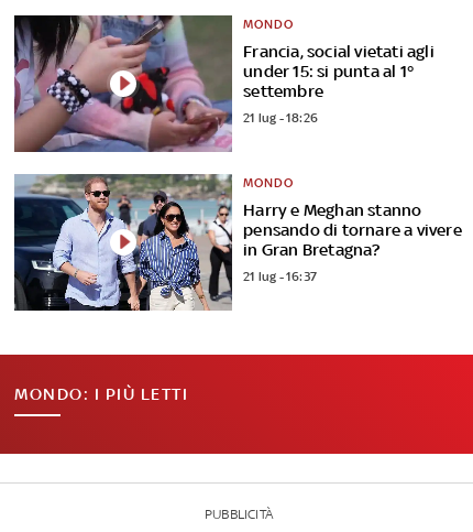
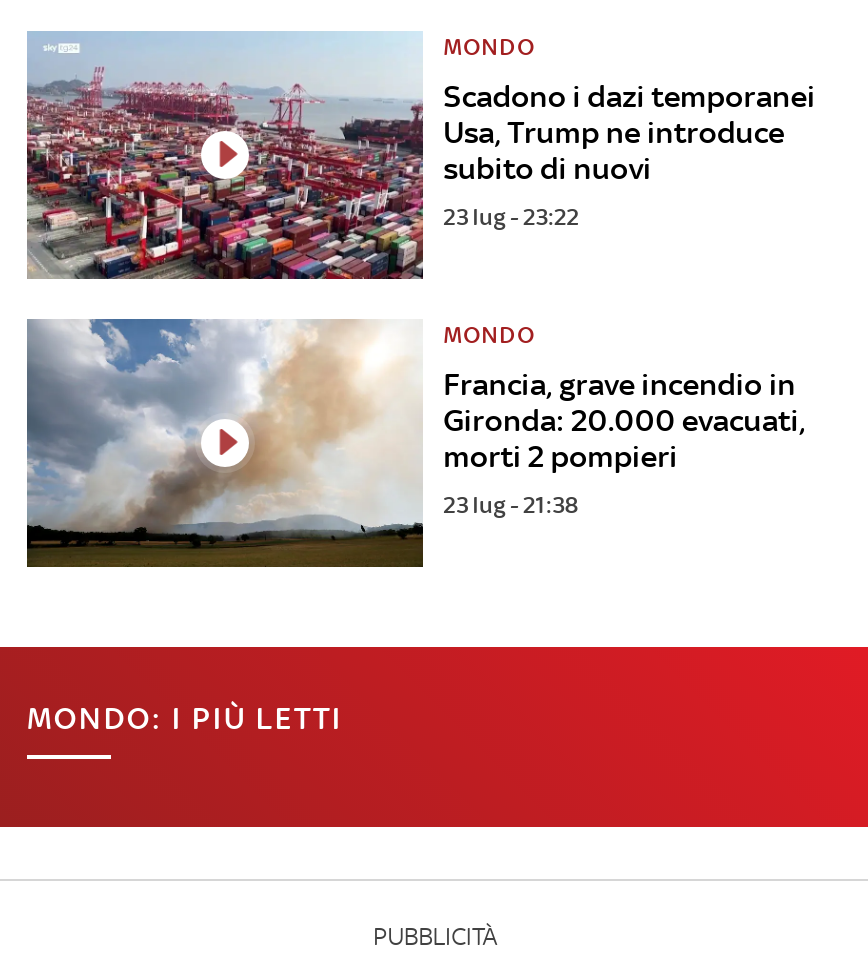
[13,14,434,153] [image] | Francia, social vietati agli | under 15: si punta al 1° | settembre -> [25,31,816,281] [image] | Scadono i dazi temporanei | Usa, Trump ne introduce | subito di nuovi
[243,110,318,126] 21 lug - 18:26 -> [444,203,579,231] 23 lug - 23:22
[13,173,462,311] [image] | Harry e Meghan stanno | pensando di tornare a vivere | in Gran Bretagna? -> [25,319,806,569] [image] | Francia, grave incendio in | Gironda: 20.000 evacuati, | morti 2 pompieri
[243,269,317,284] 21 lug - 16:37 -> [444,491,579,519] 23 lug - 21:38

